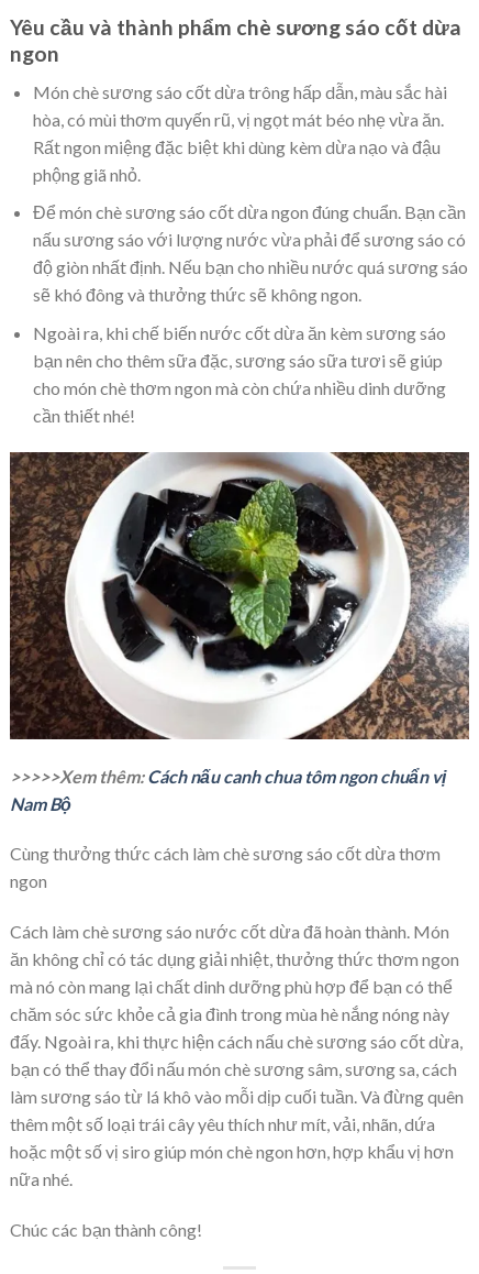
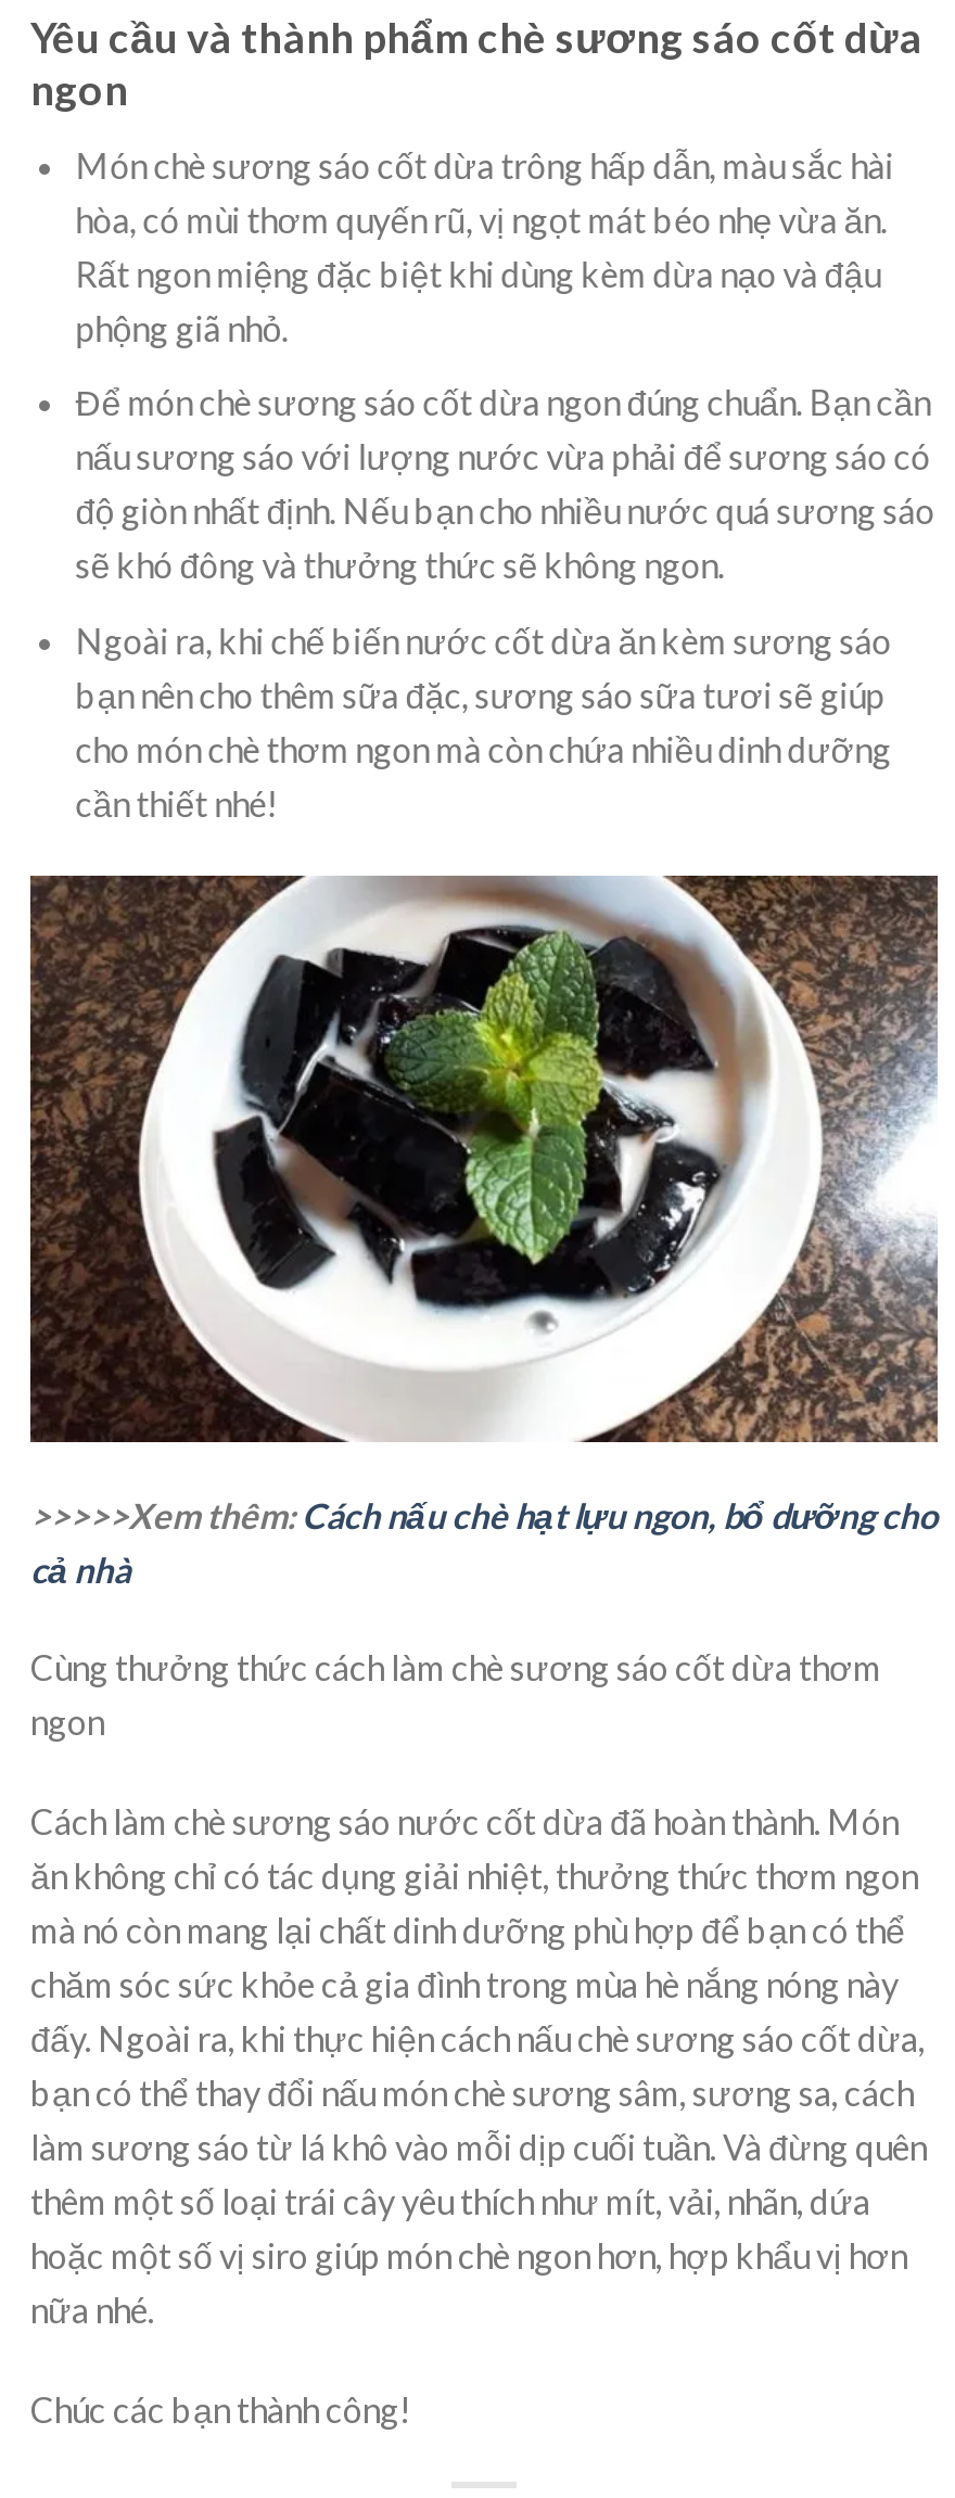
[10,765,446,814] >>>>>Xem thêm: Cách nấu canh chua tôm ngon chuẩn vị | Nam Bộ -> [30,1493,938,1589] >>>>>Xem thêm: Cách nấu chè hạt lựu ngon, bổ dưỡng cho | cả nhà

